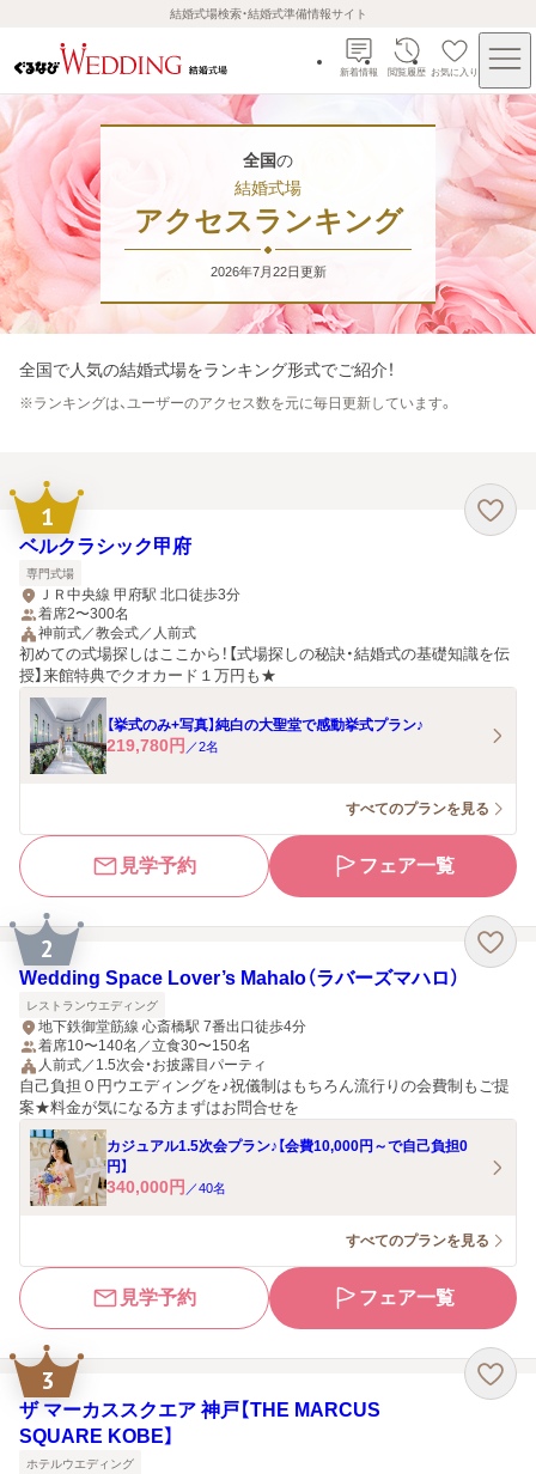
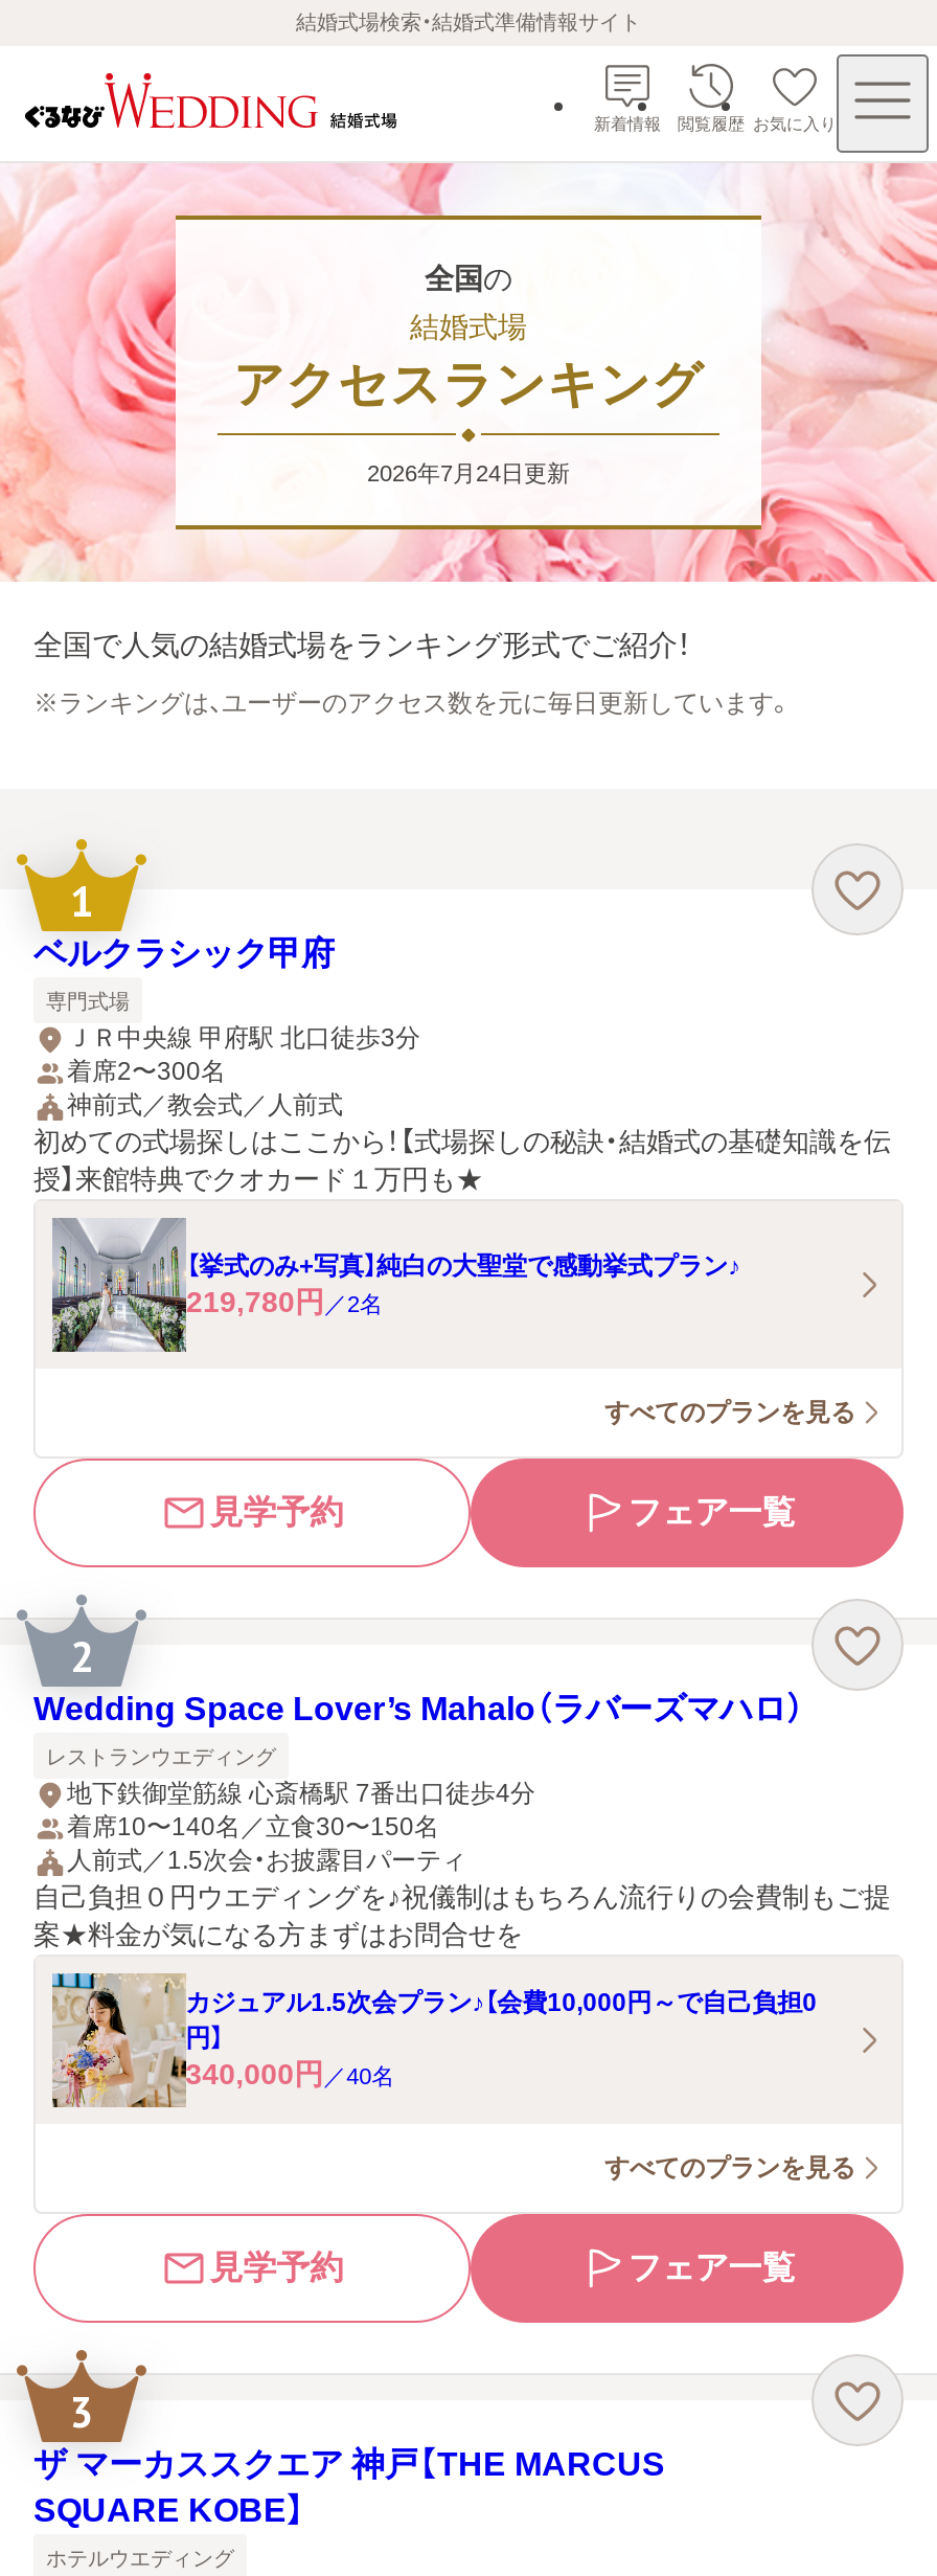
[210,264,326,278] 2026年7月22日更新 -> [367,459,570,484] 2026年7月24日更新

